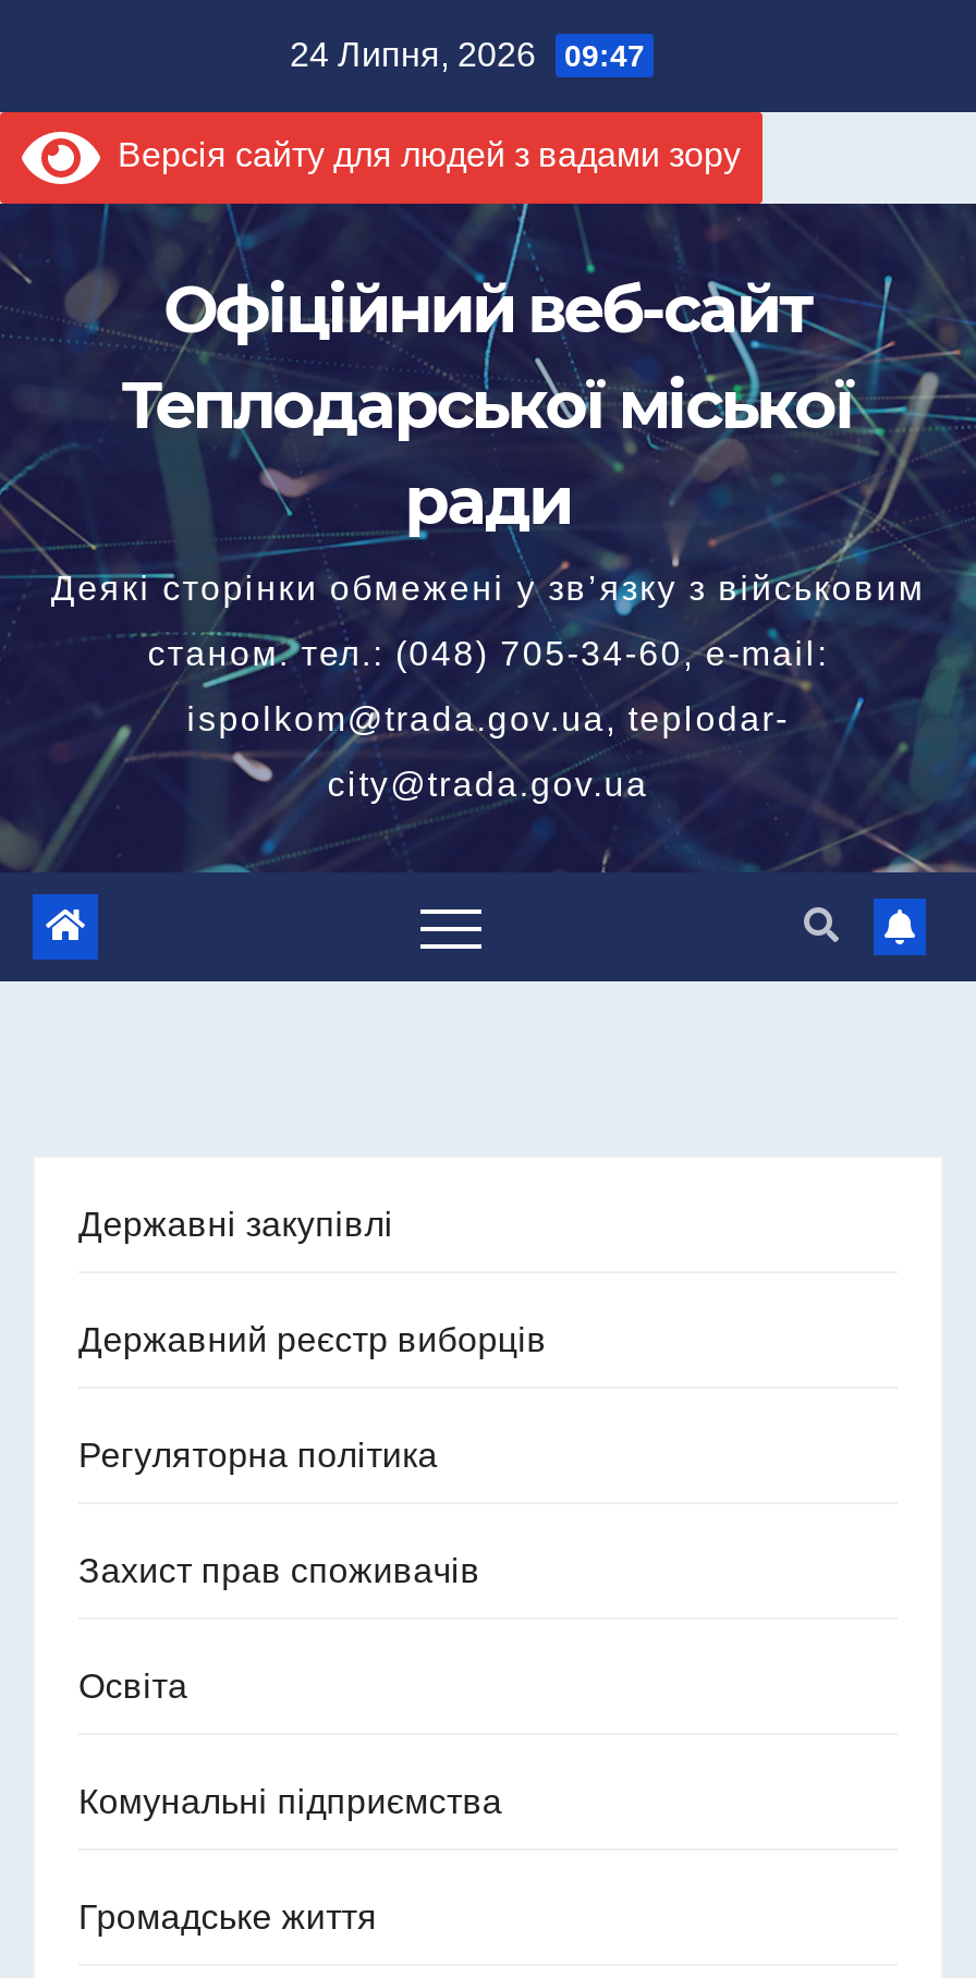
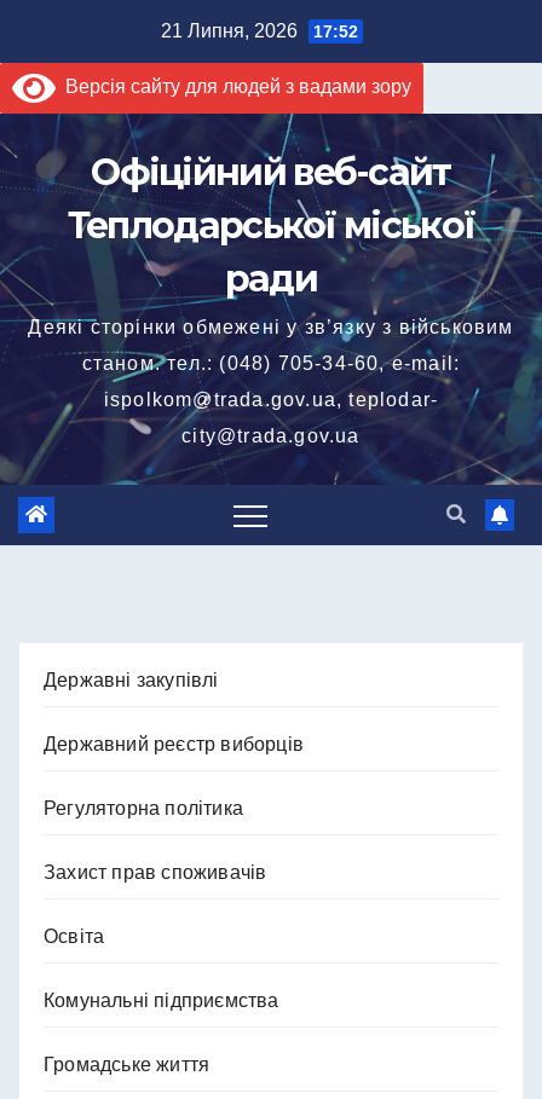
[290,36,645,73] 24 Липня, 2026 09:47 -> [161,21,358,41] 21 Липня, 2026 17:52

